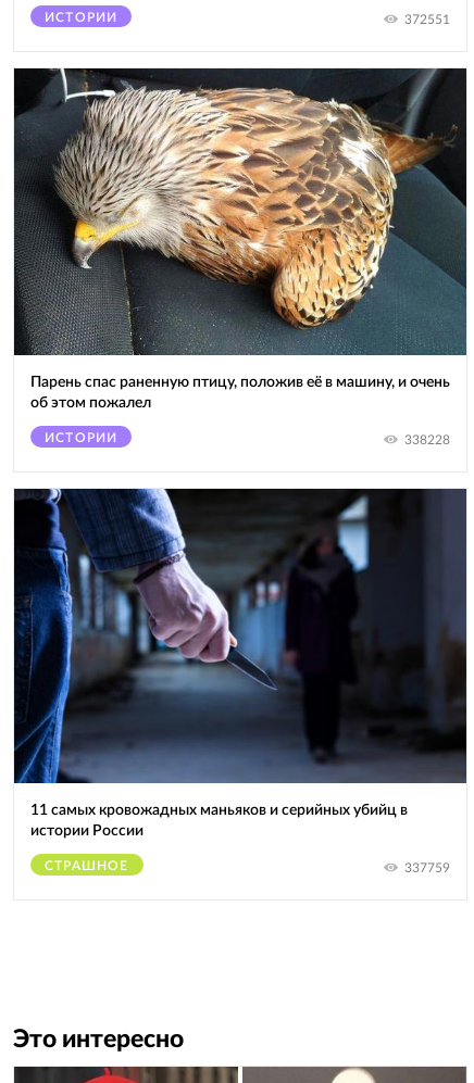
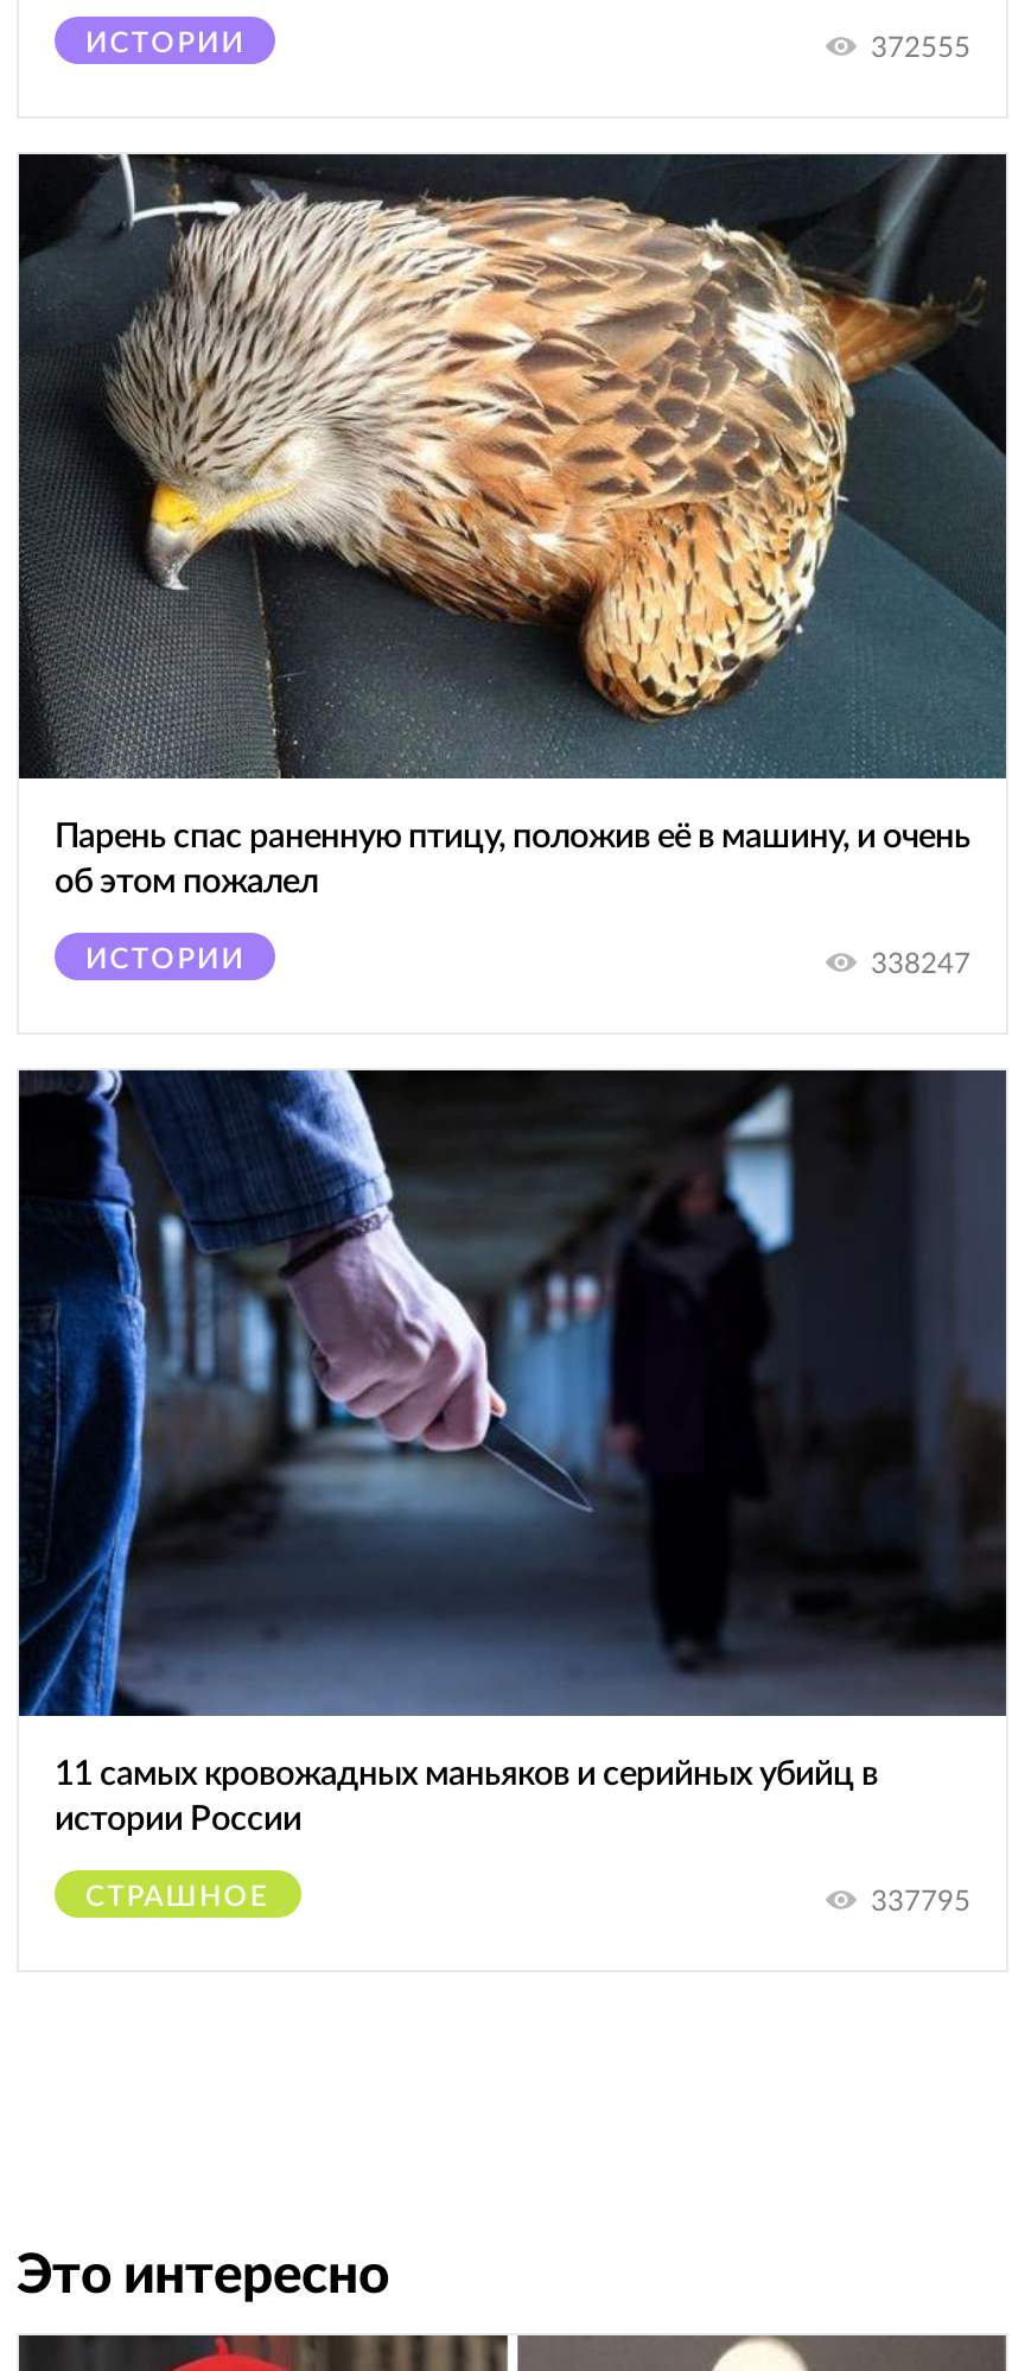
[404,13,450,26] 372551 -> [871,33,970,62] 372555
[404,433,450,446] 338228 -> [871,951,970,979] 338247
[404,861,450,874] 337759 -> [871,1886,970,1915] 337795

